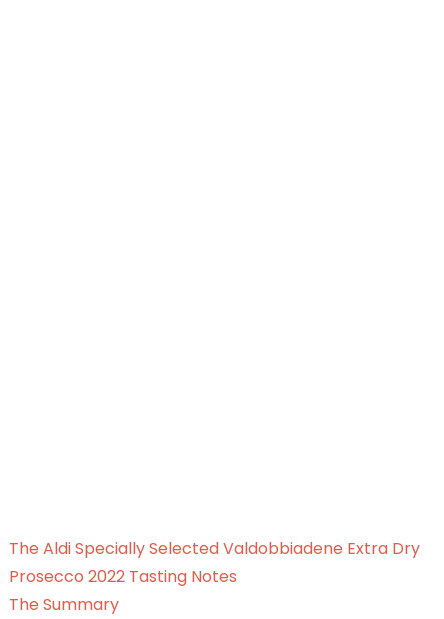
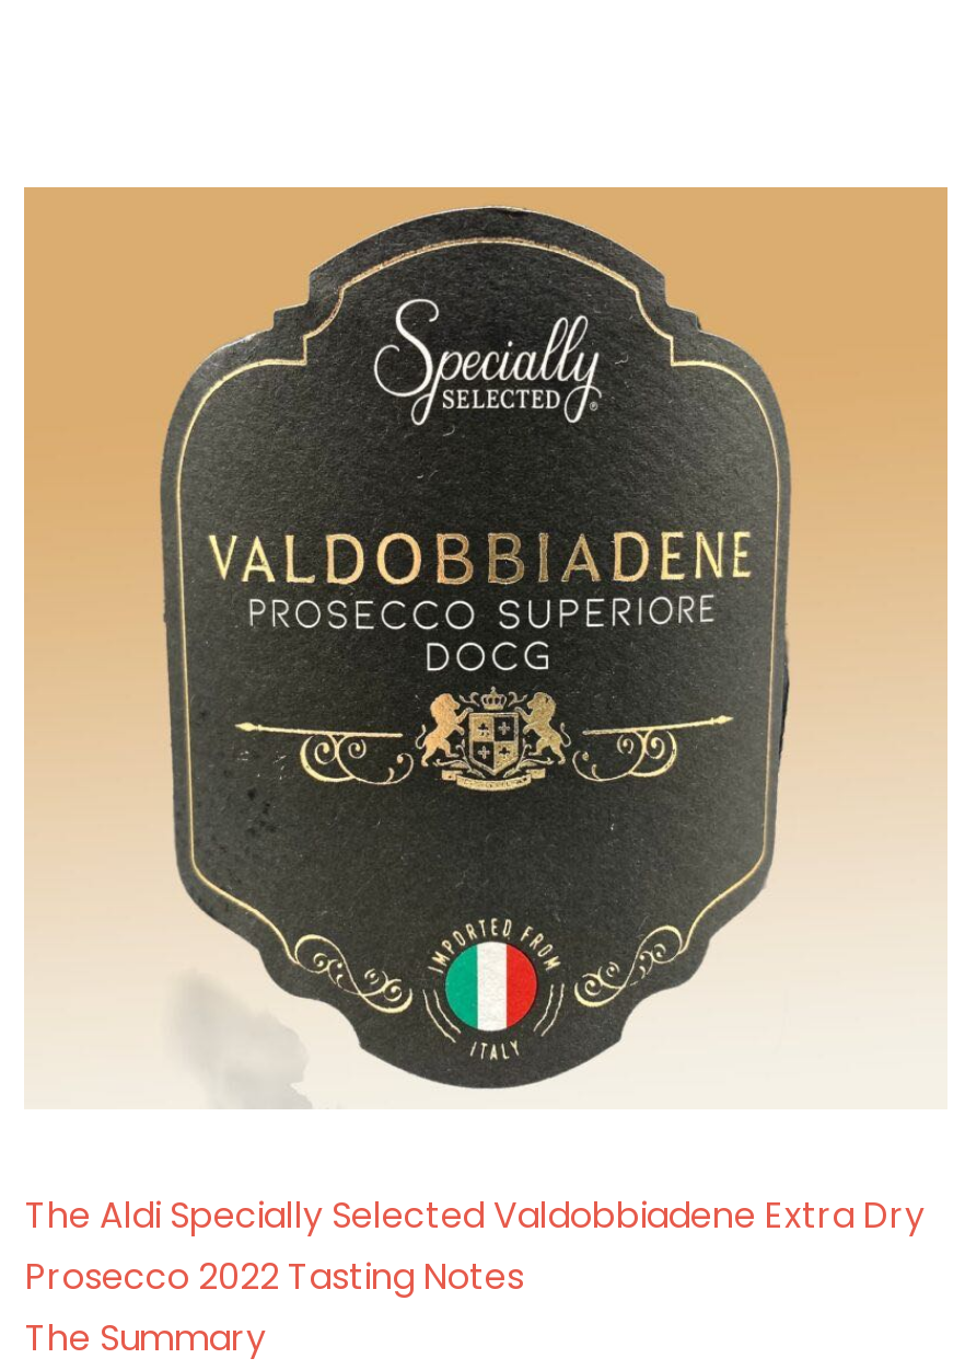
none -> [22,186,950,1110] [image]

